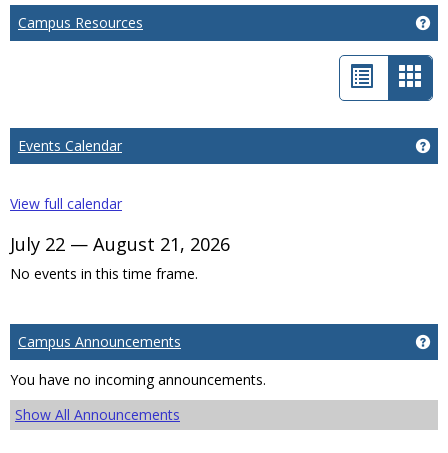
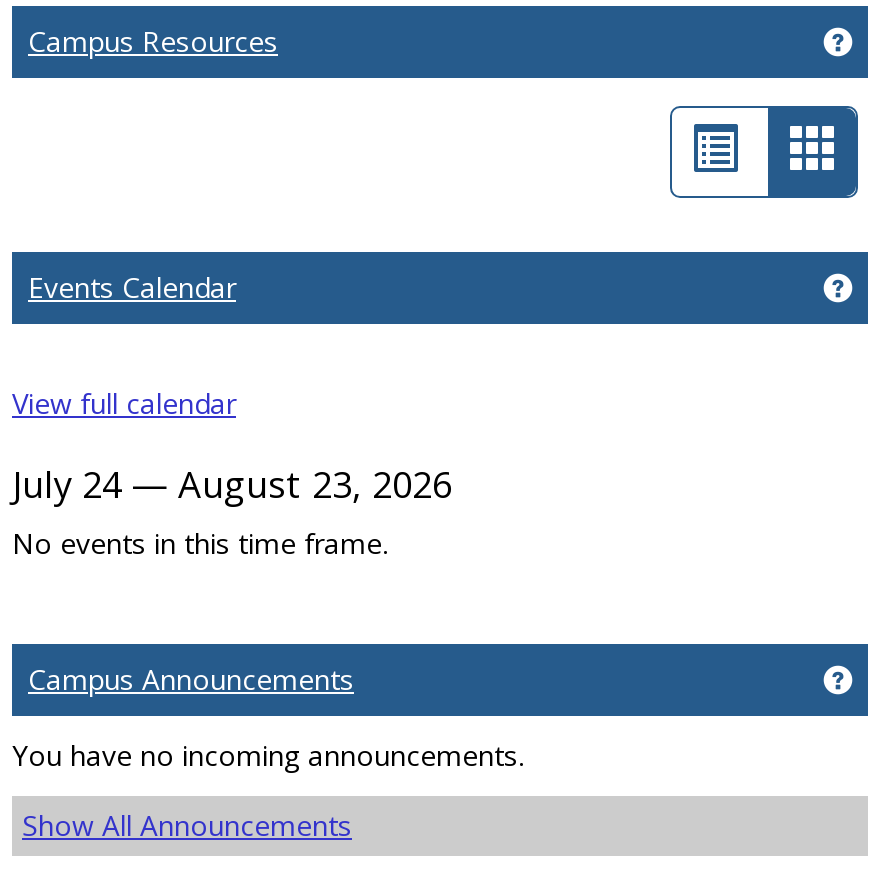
[10,232,230,256] July 22 — August 21, 2026 -> [12,460,452,508] July 24 — August 23, 2026

